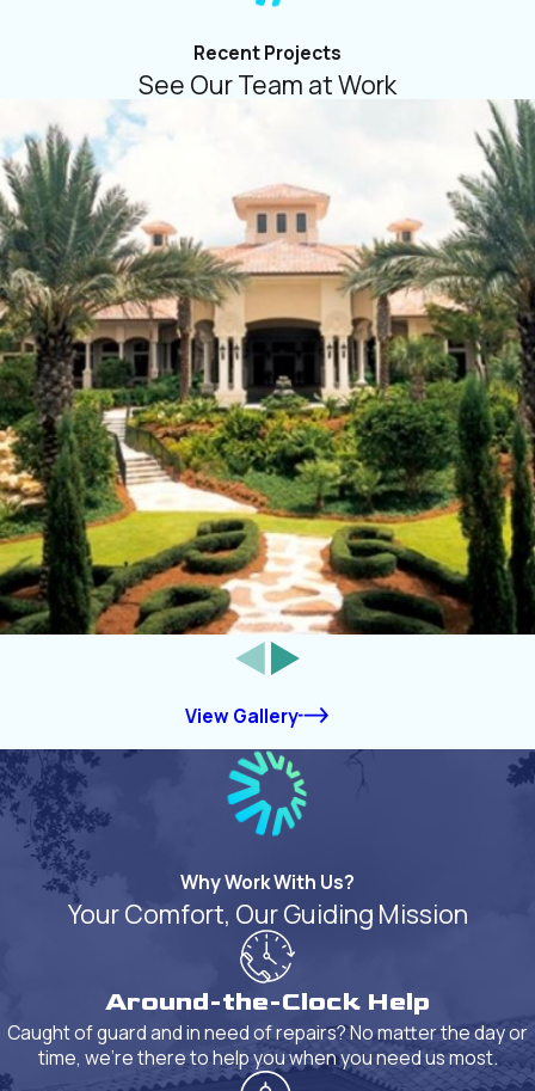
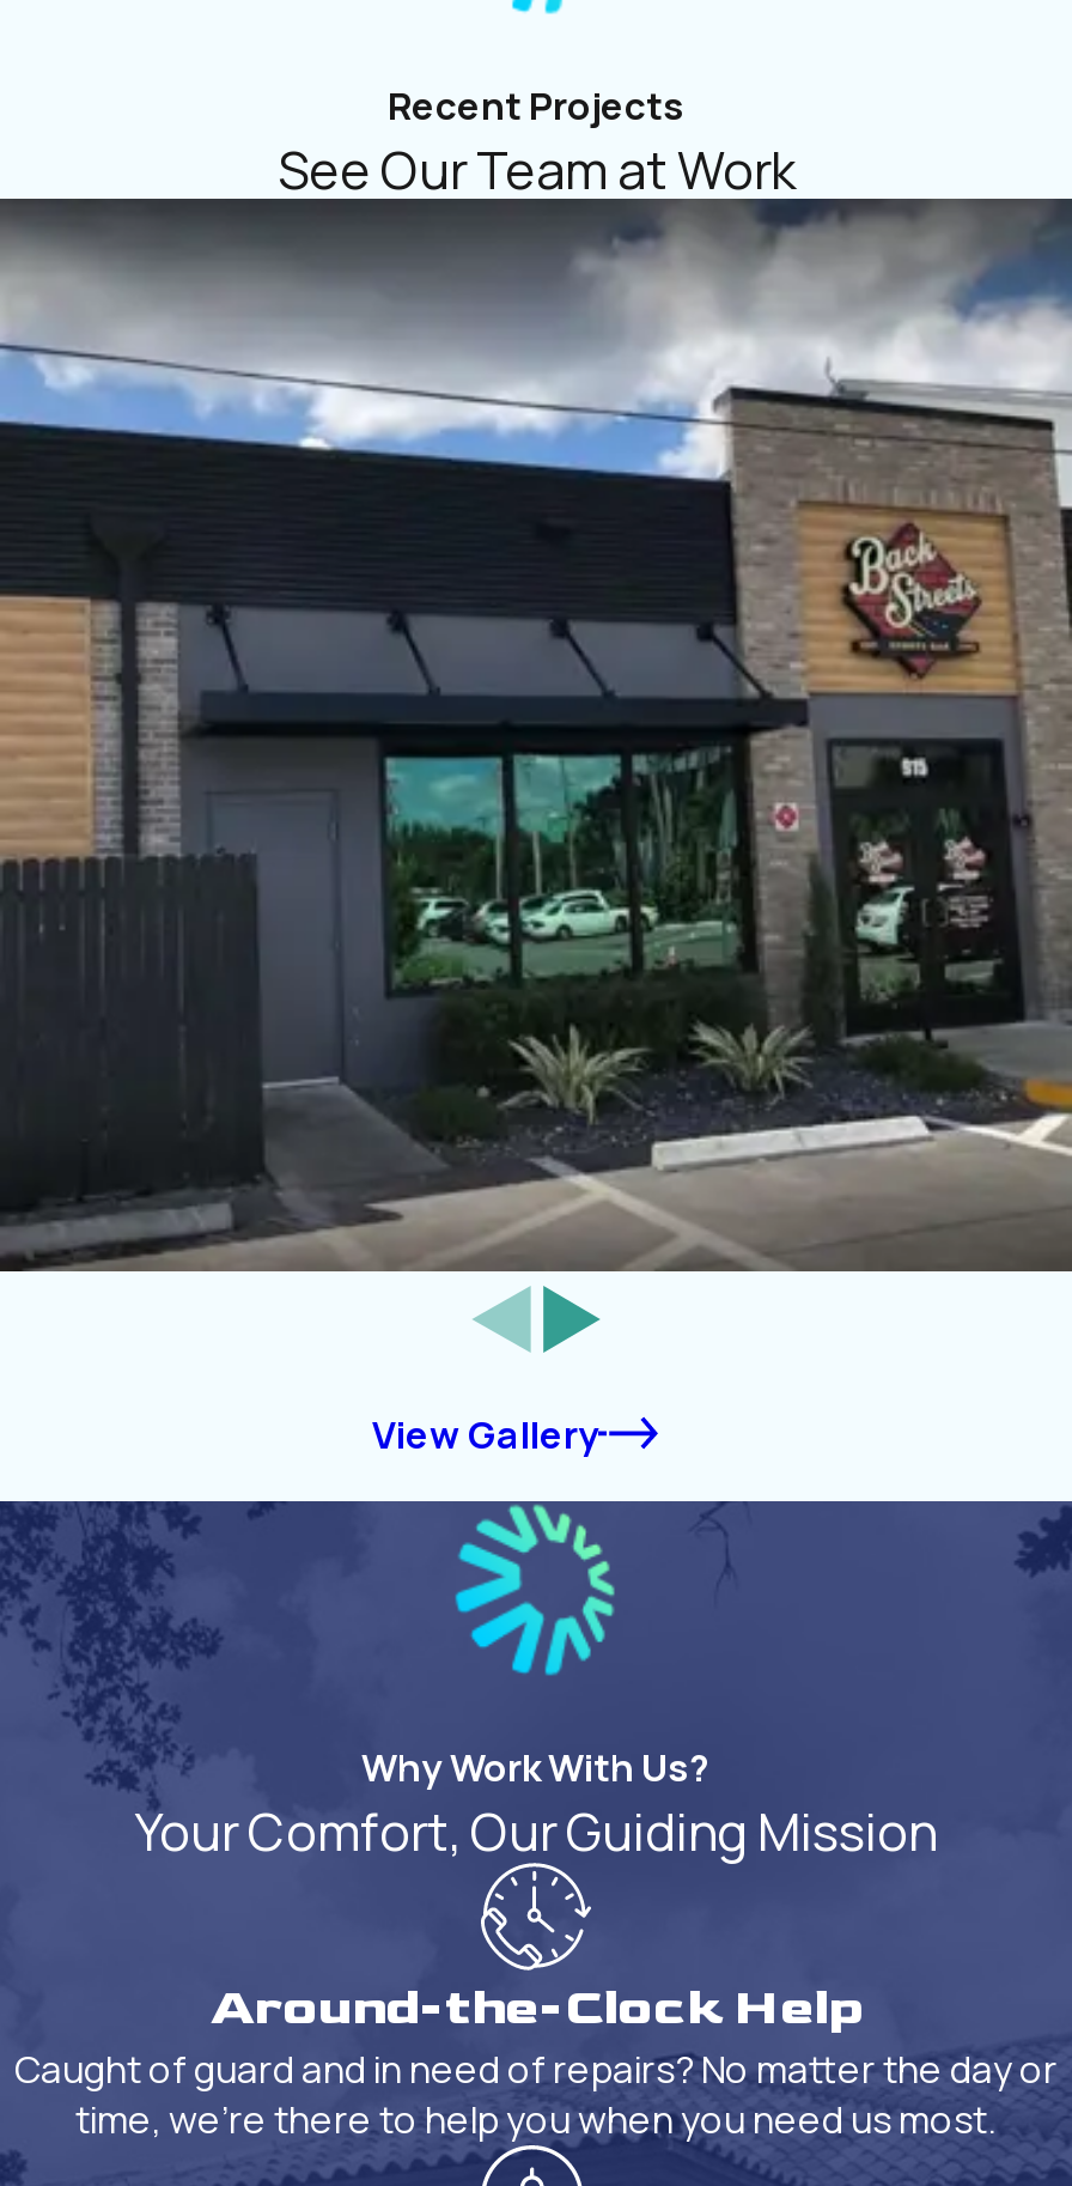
[4,99,531,636] [image] -> [7,196,1065,1274] [image]

